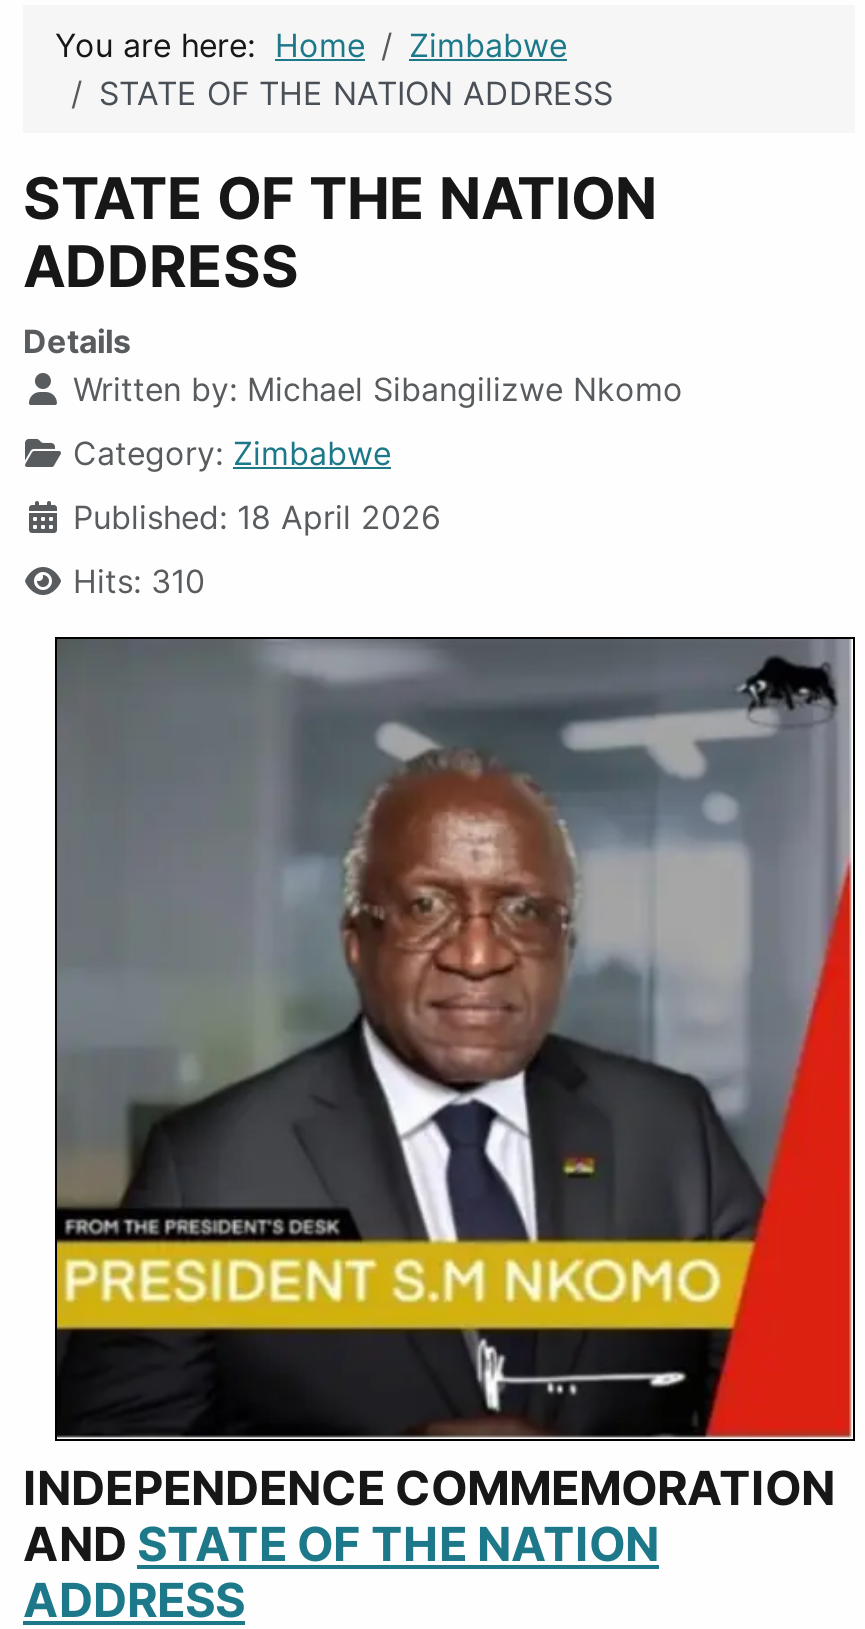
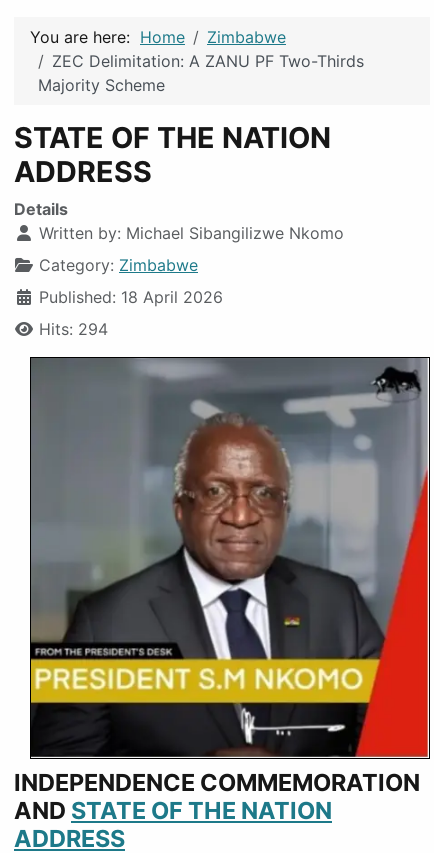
[99,73,613,113] STATE OF THE NATION ADDRESS -> [38,51,364,95] ZEC Delimitation: A ZANU PF Two-Thirds | Majority Scheme
[73,561,205,601] Hits: 310 -> [39,319,108,339] Hits: 294

